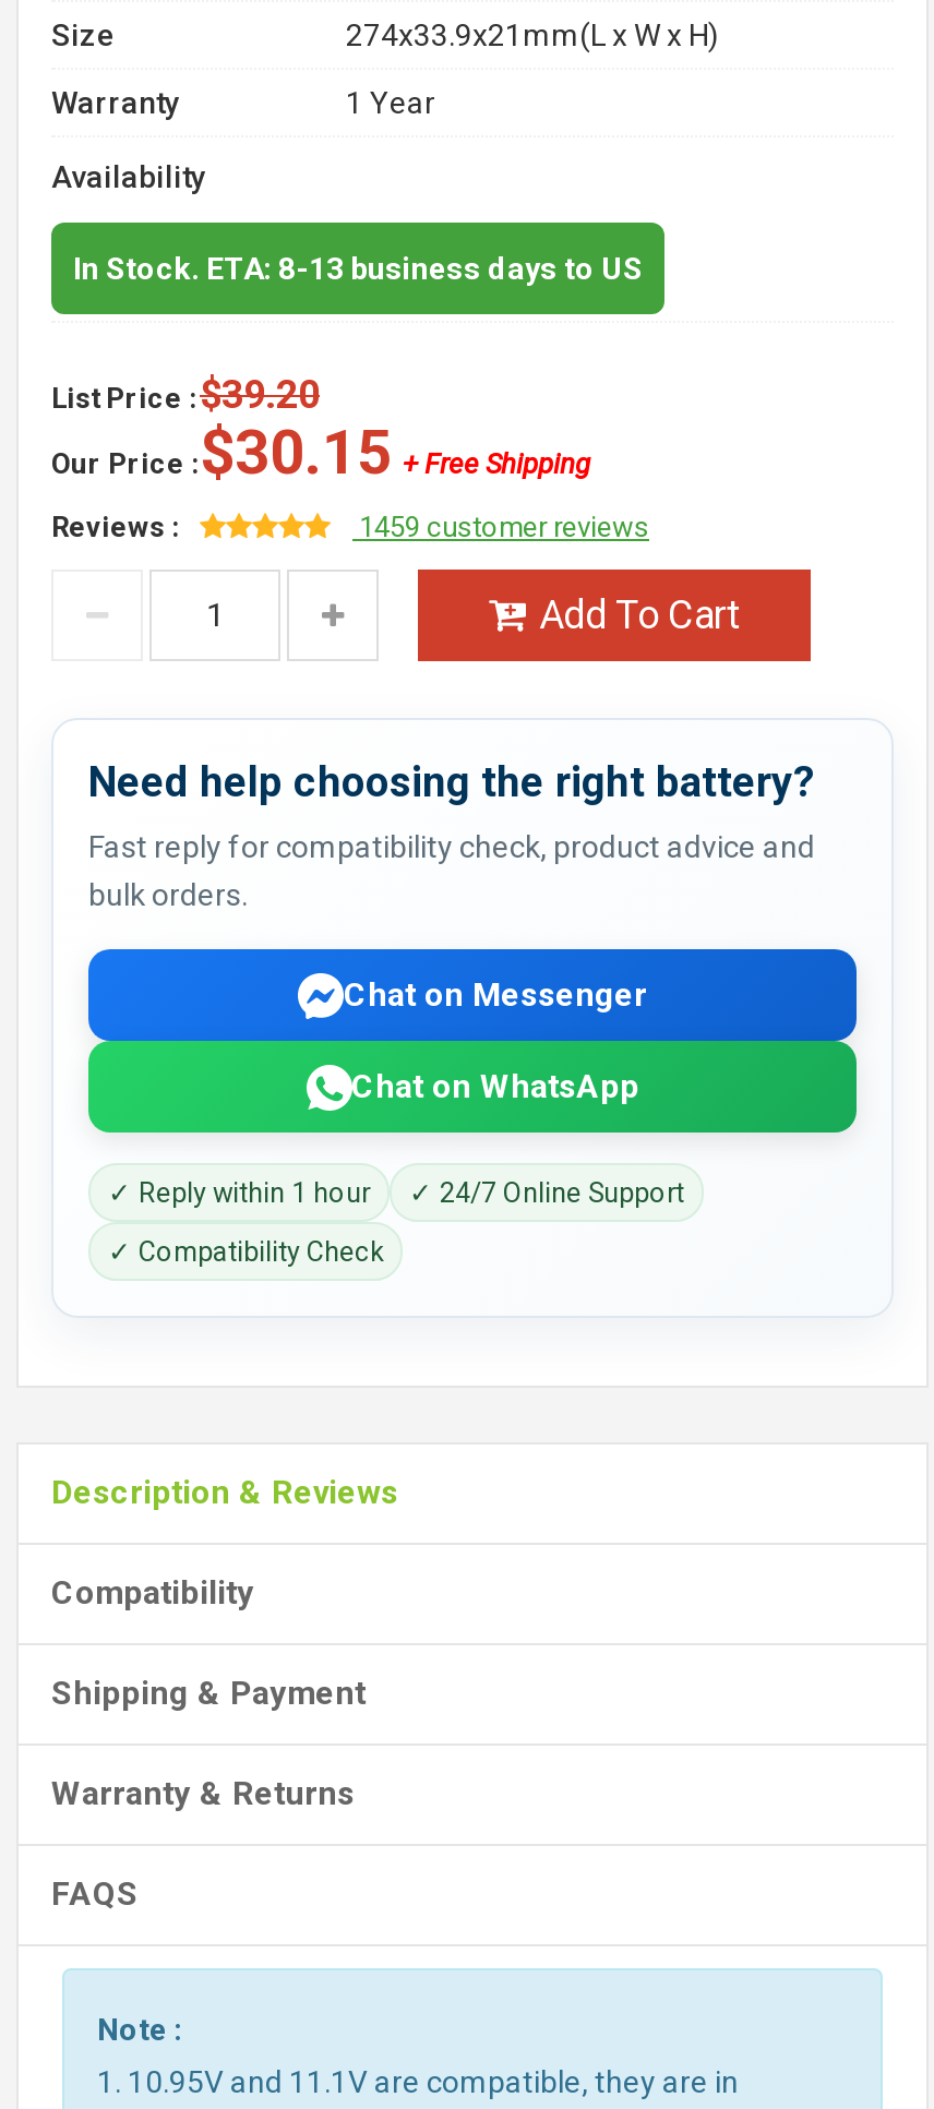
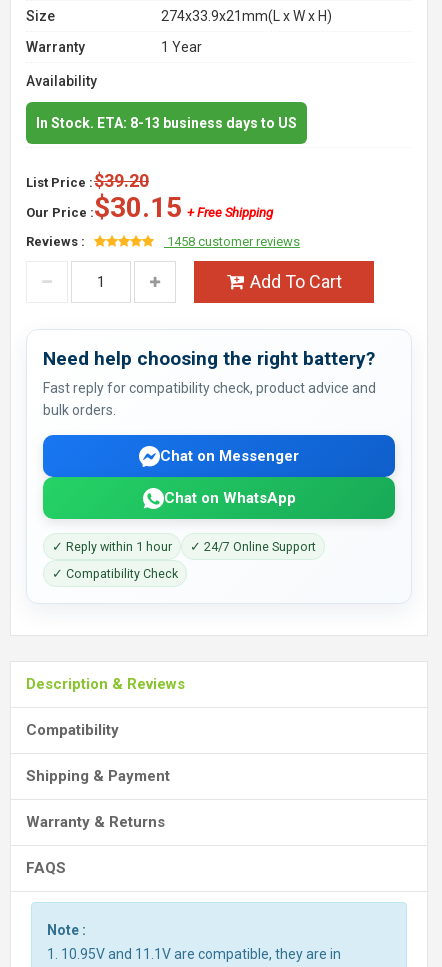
[352,511,649,543] 1459 customer reviews -> [164,234,300,249] 1458 customer reviews

